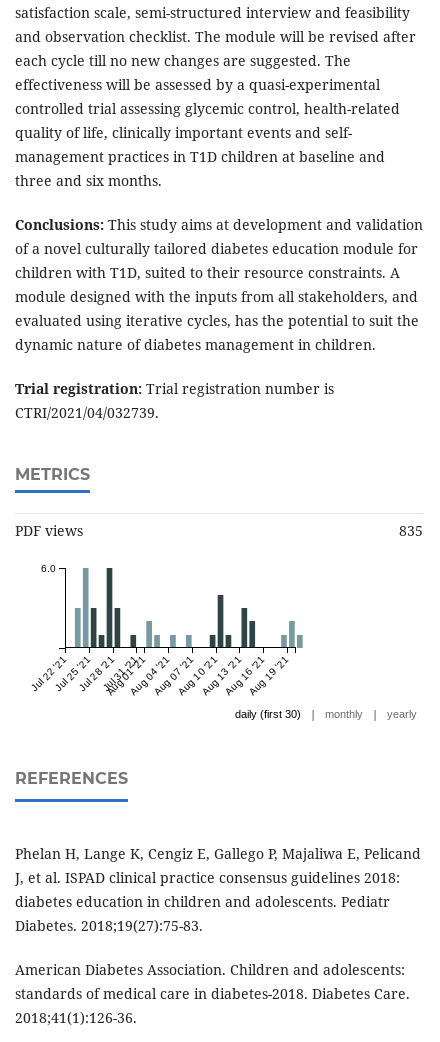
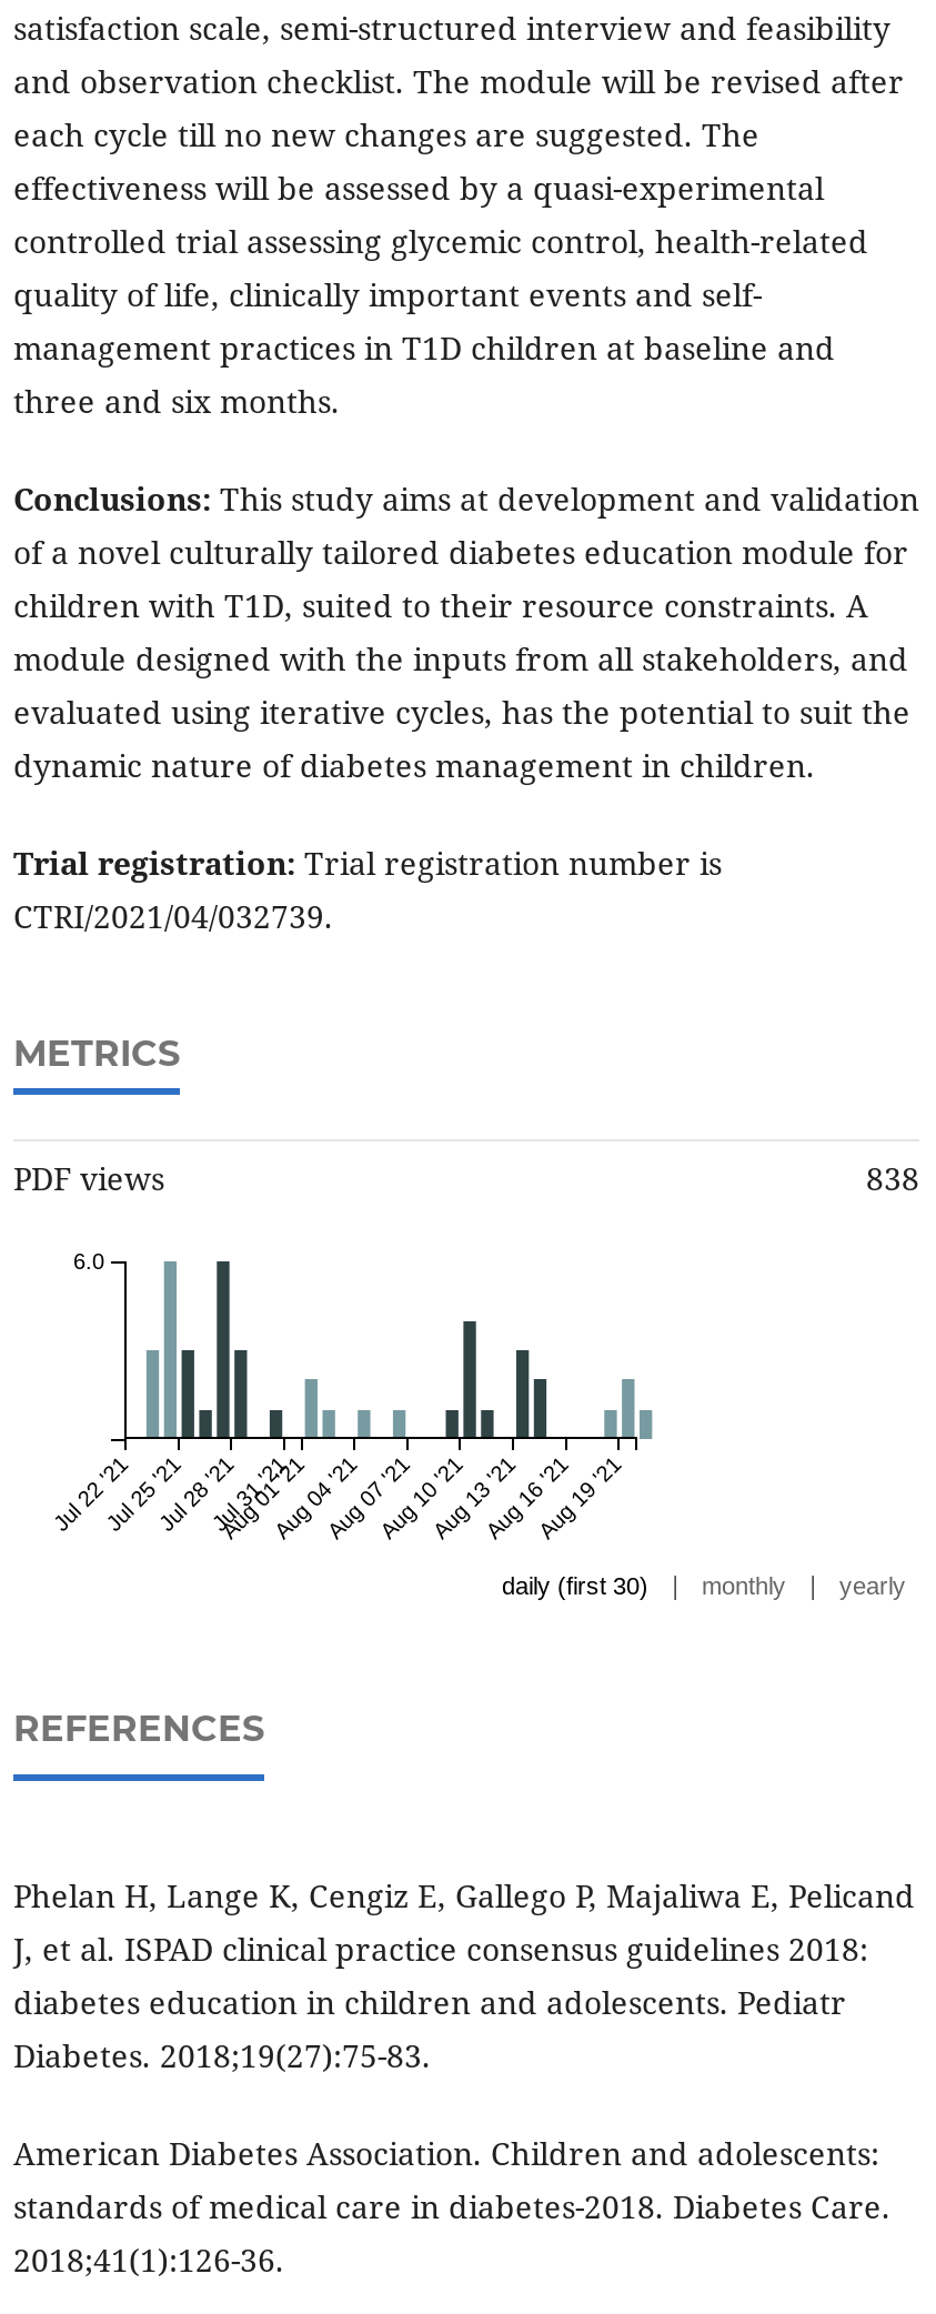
[399,521,423,540] 835 -> [866,1157,919,1200] 838

